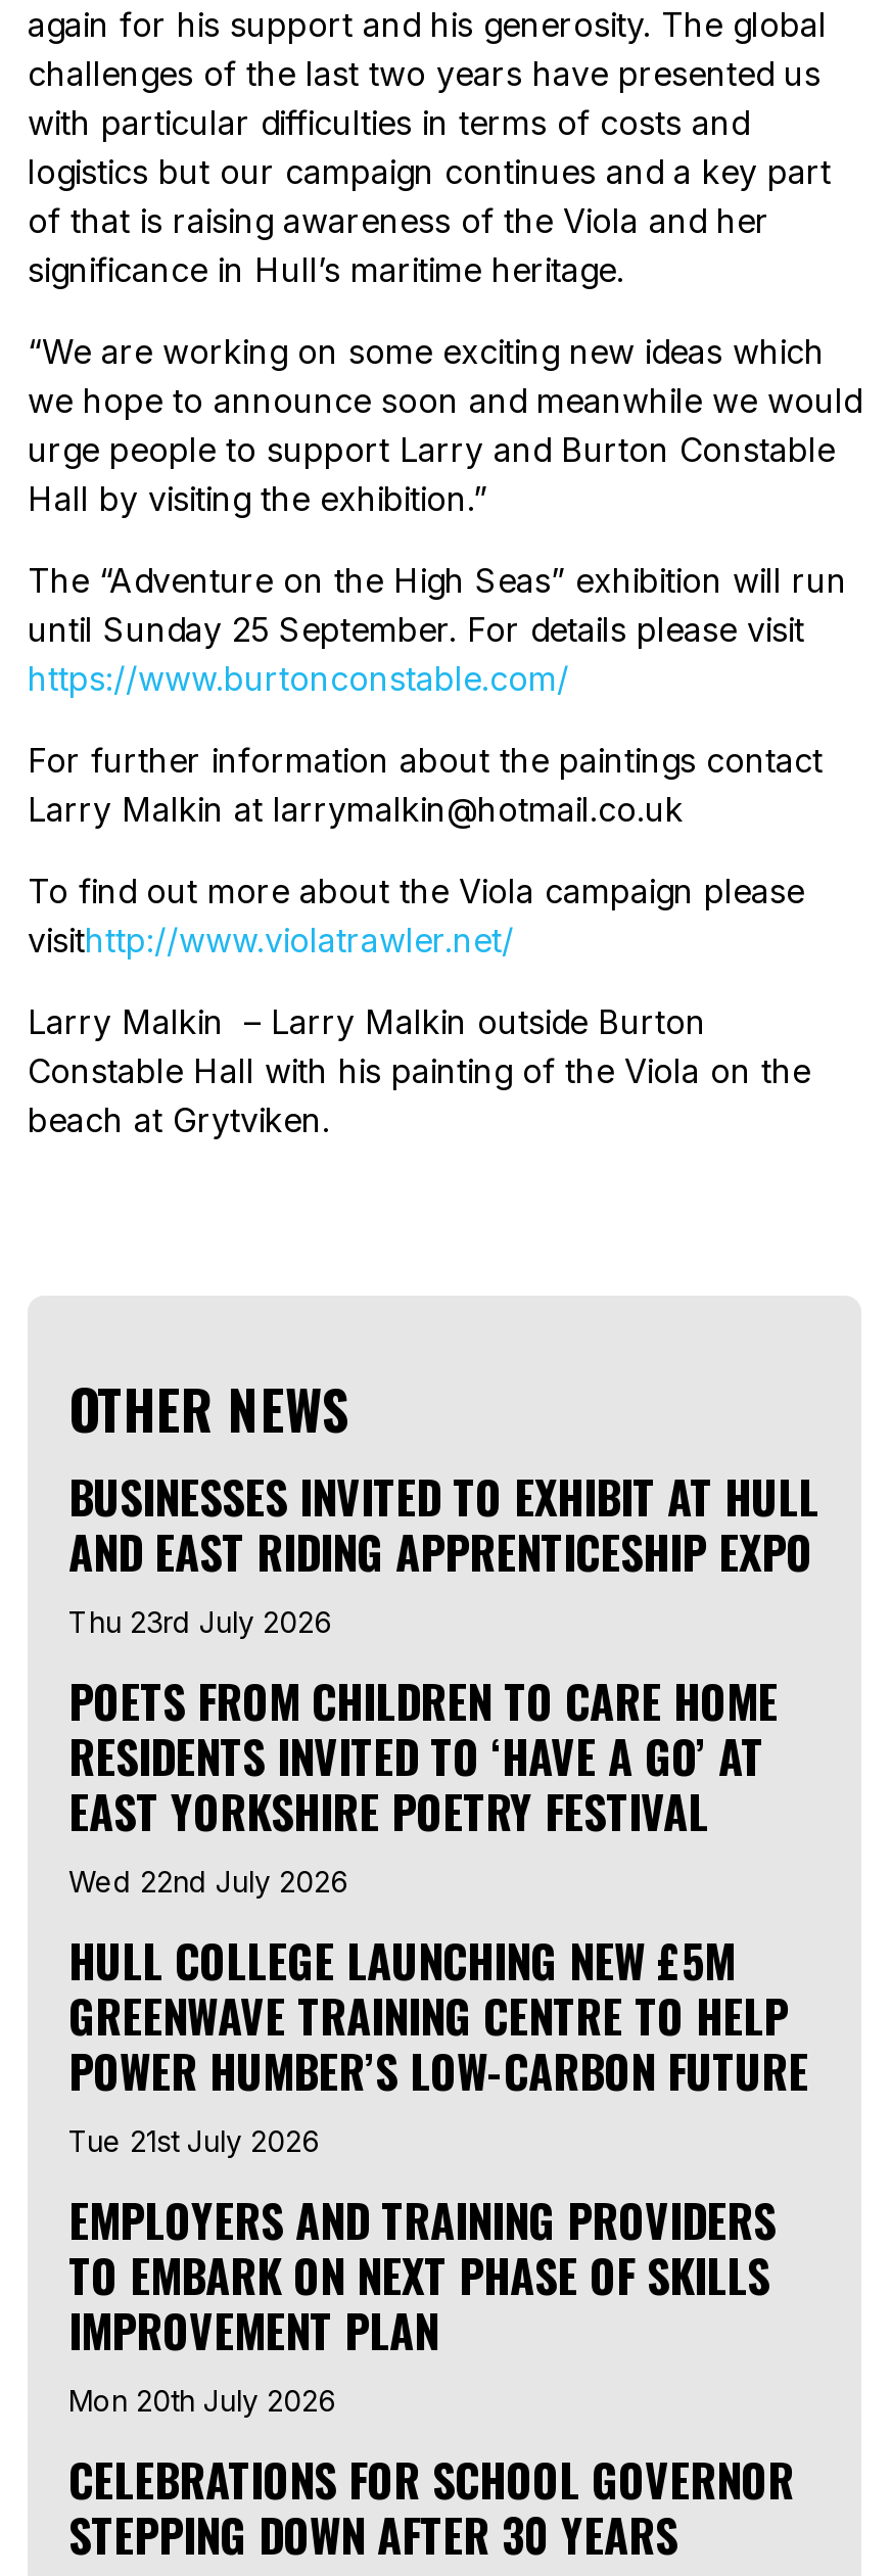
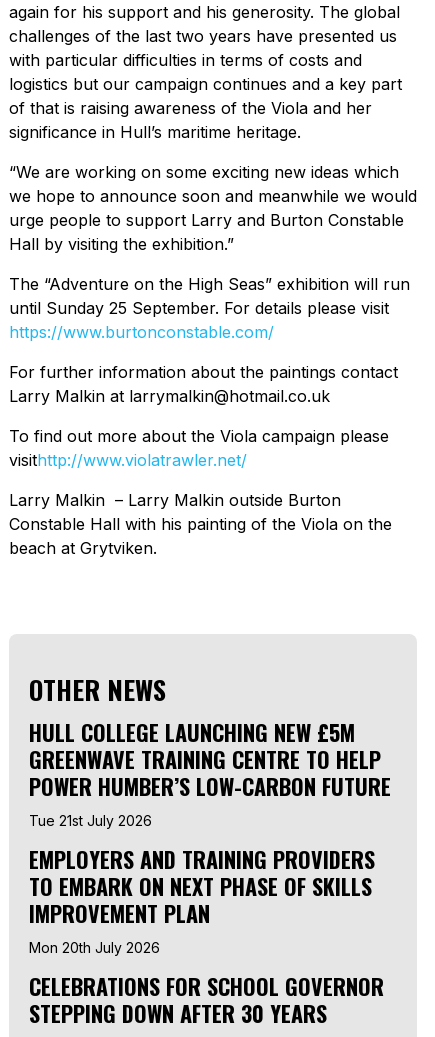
[68,1464,818,1899] BUSINESSES INVITED TO EXHIBIT AT HULL | AND EAST RIDING APPRENTICESHIP EXPO | Thu 23rd July 2026 | POETS FROM CHILDREN TO CARE HOME | RESIDENTS INVITED TO ‘HAVE A GO’ AT | EAST YORKSHIRE POETRY FESTIVAL | Wed 22nd July 2026 -> none

